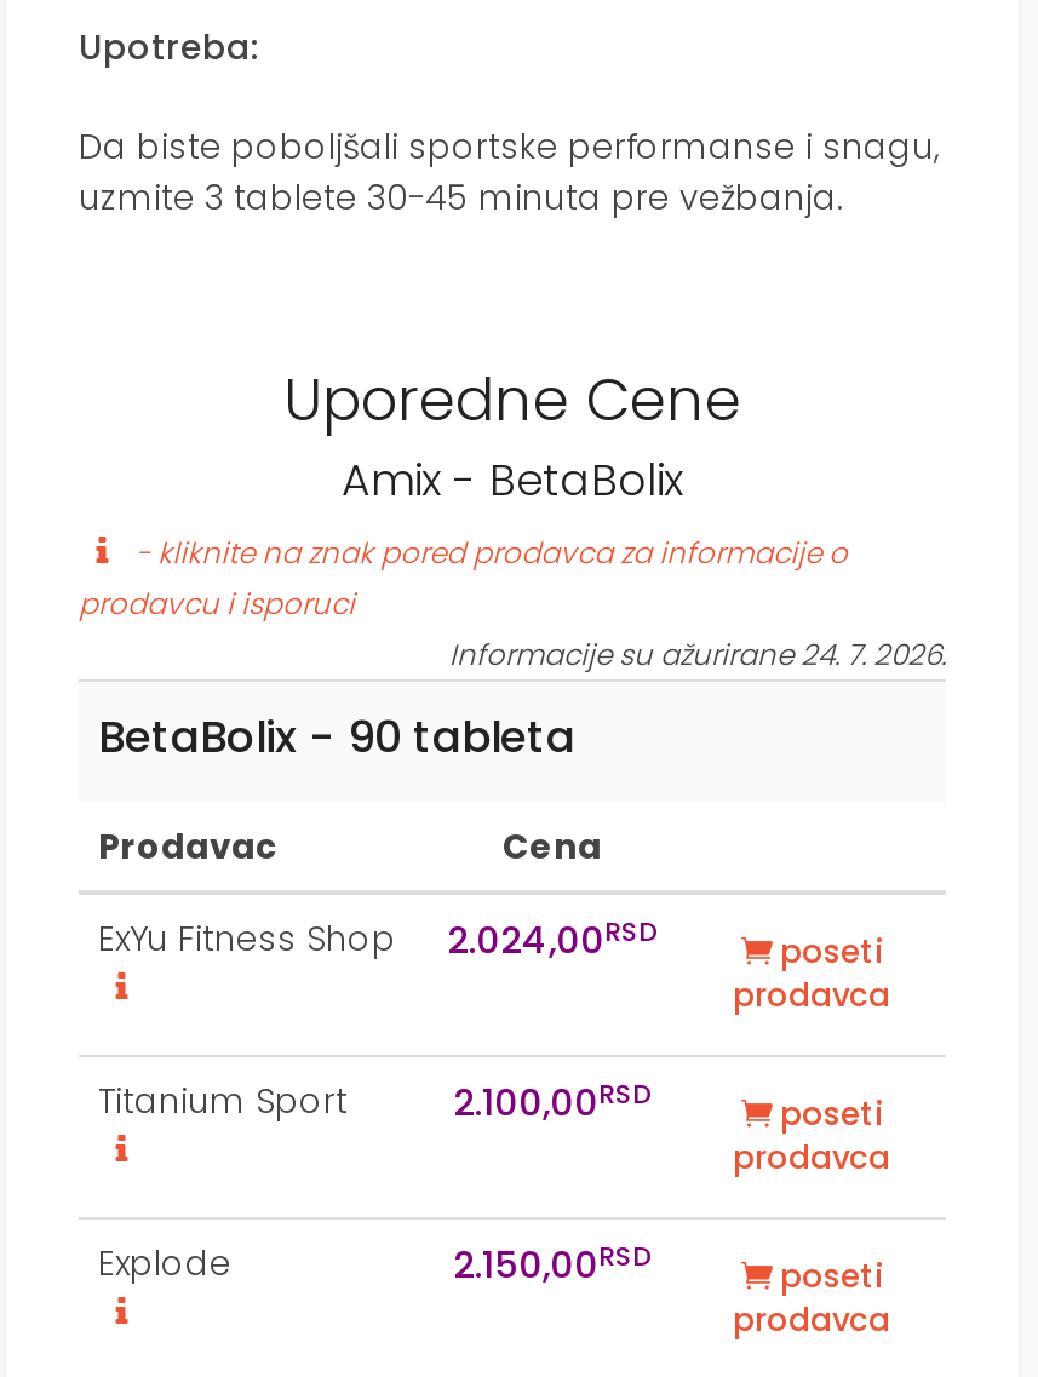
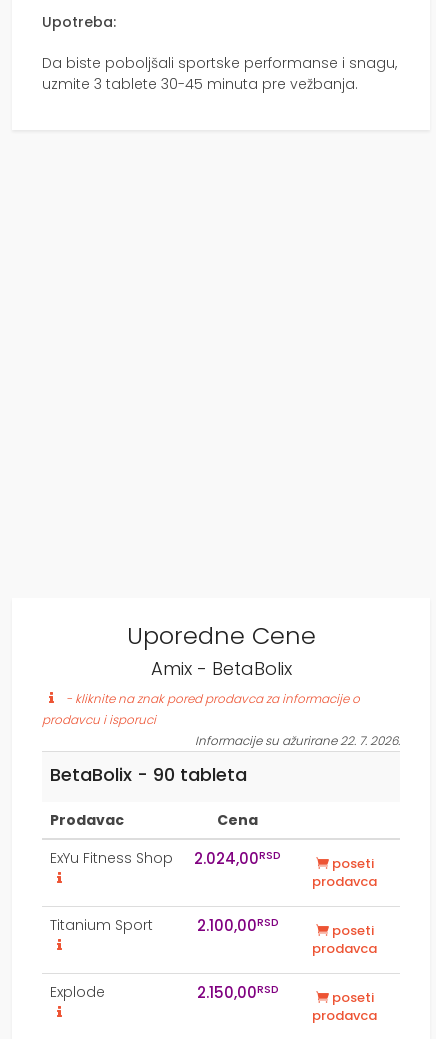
[449,636,946,675] Informacije su ažurirane 24. 7. 2026. -> [195,733,400,749] Informacije su ažurirane 22. 7. 2026.

